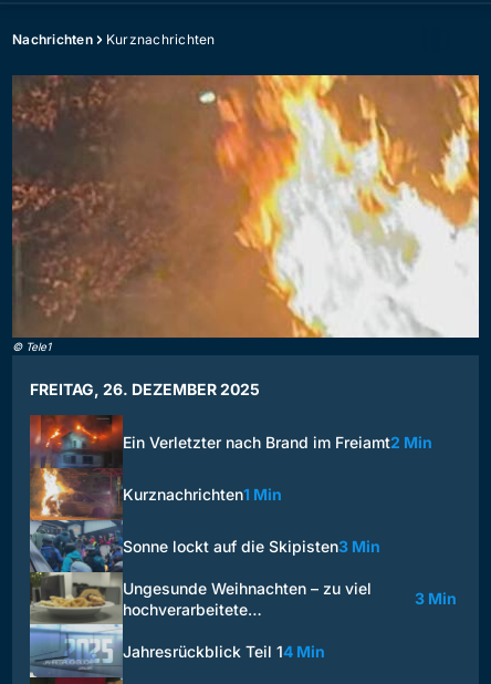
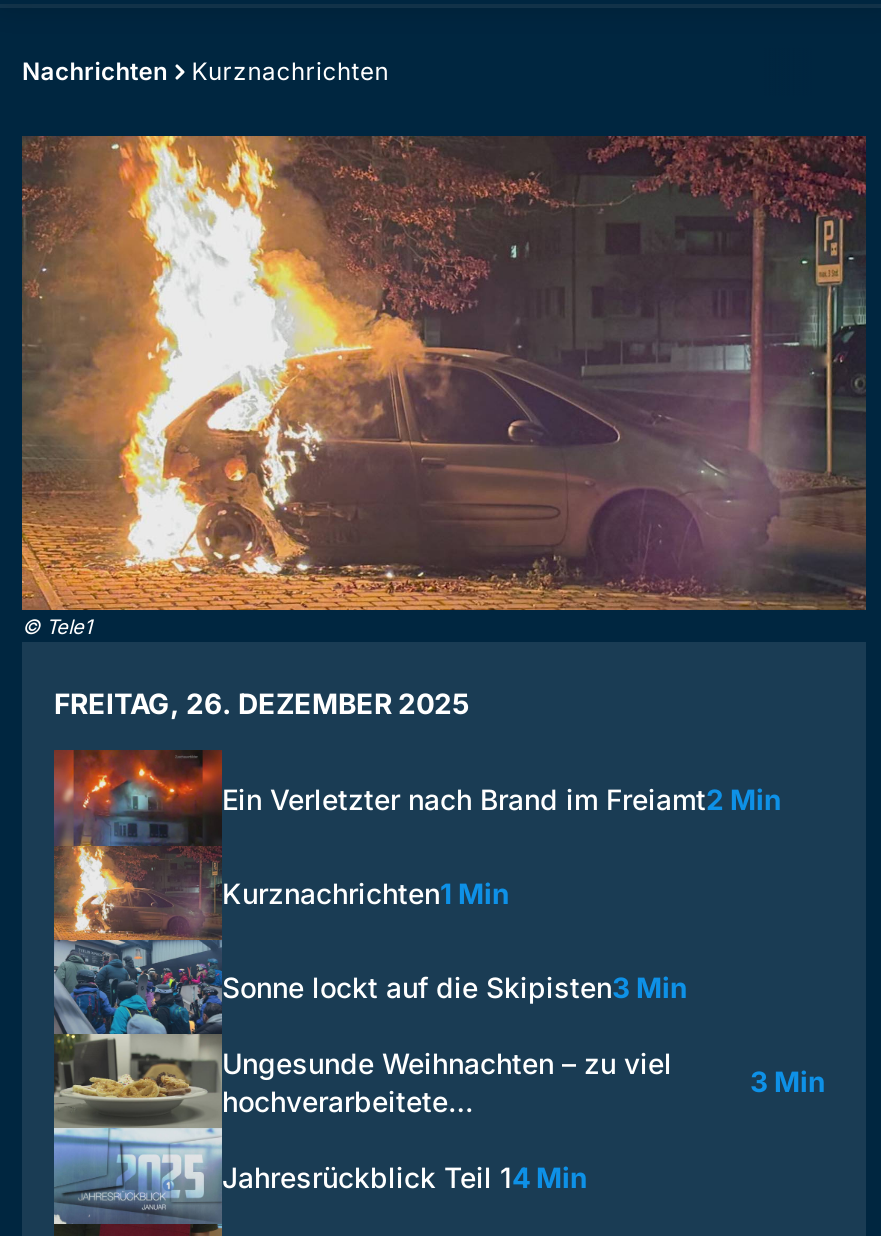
[13,74,480,339] [image] -> [22,134,866,612] [image]

